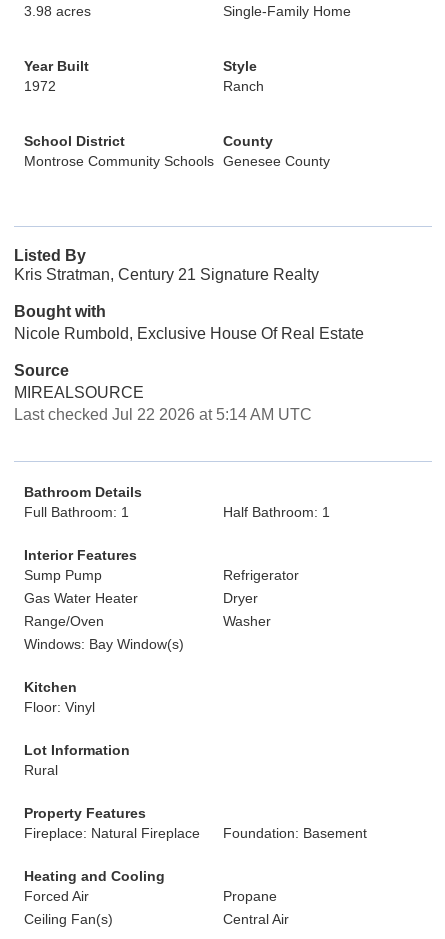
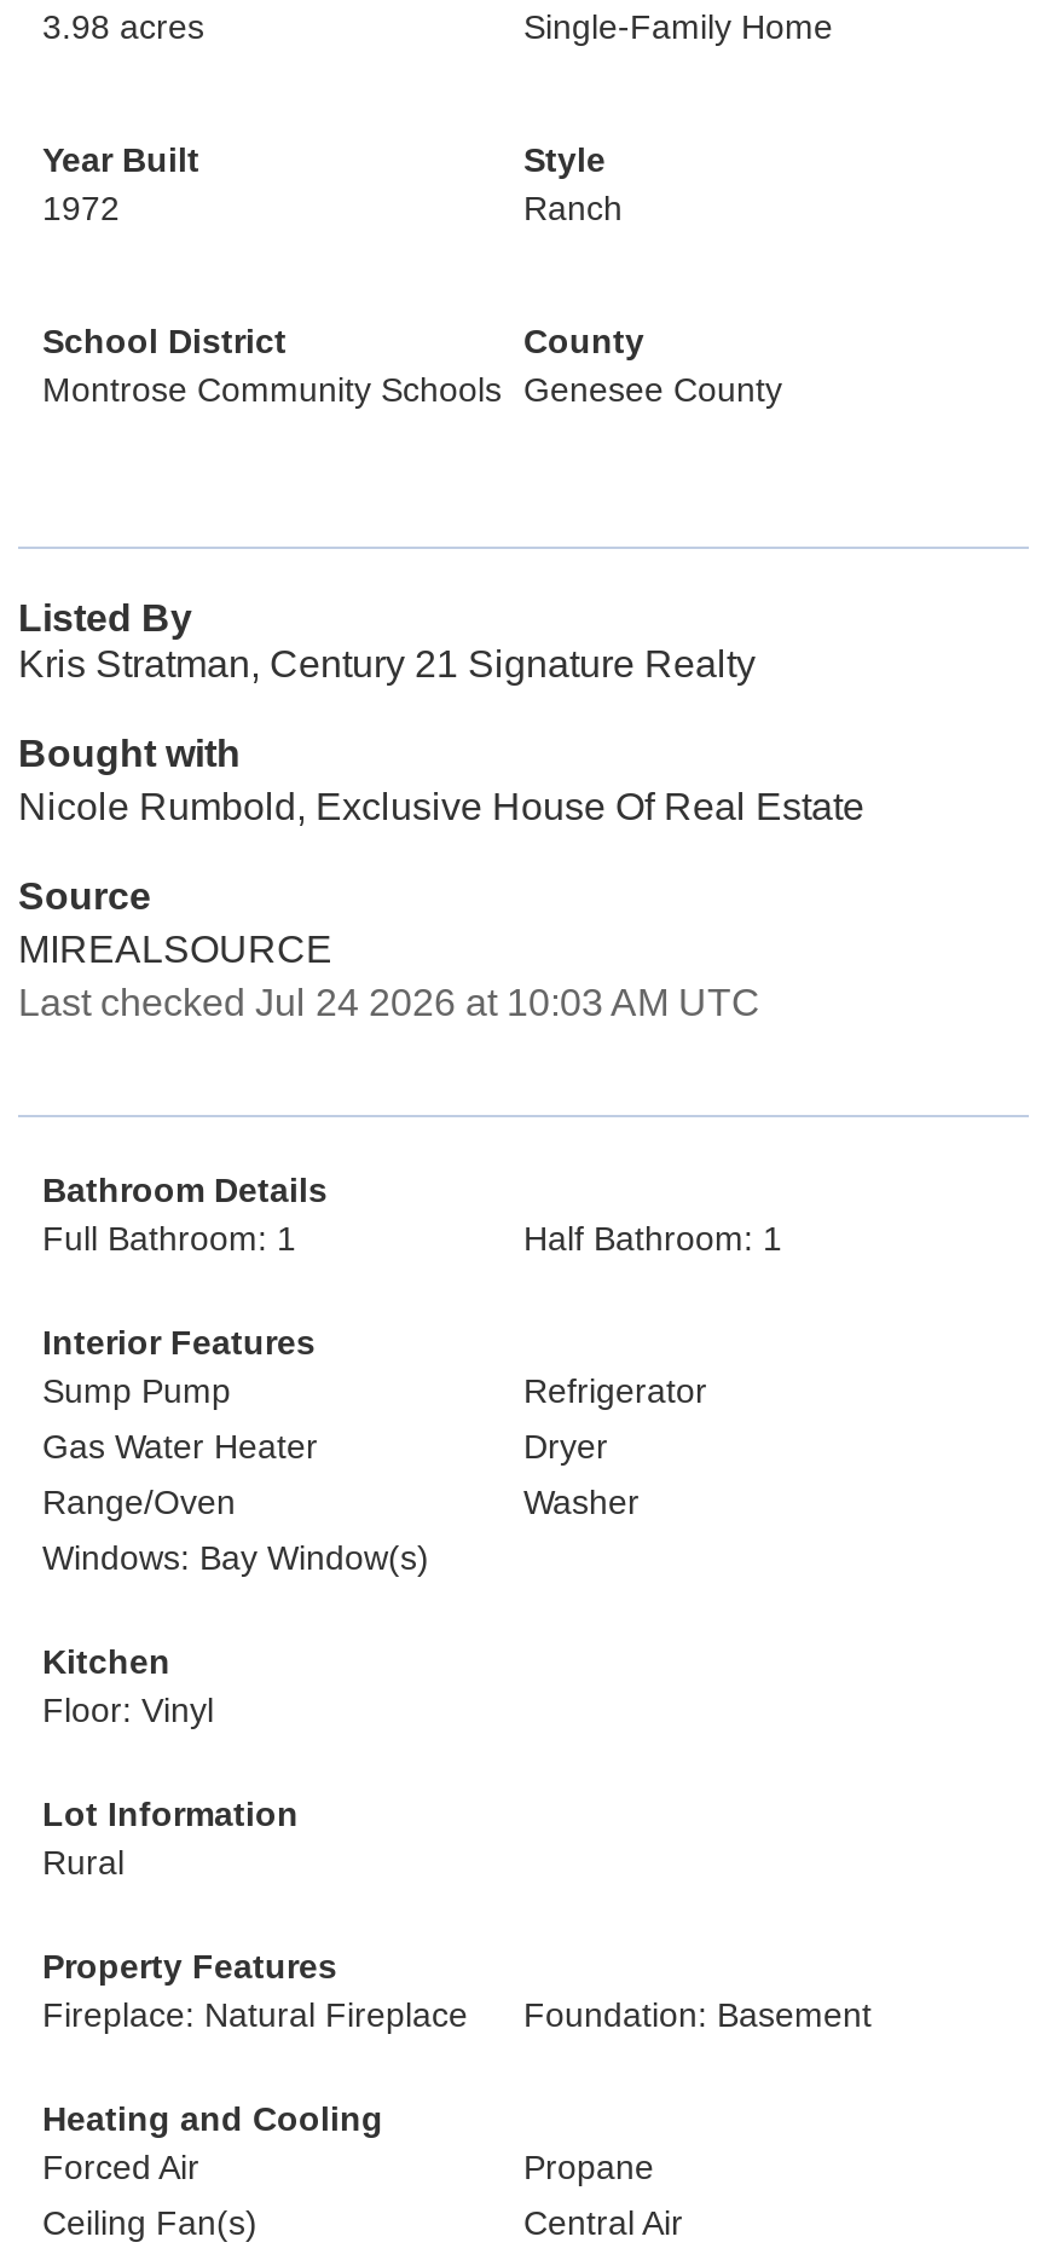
[14,406,312,423] Last checked Jul 22 2026 at 5:14 AM UTC -> [18,982,760,1023] Last checked Jul 24 2026 at 10:03 AM UTC

